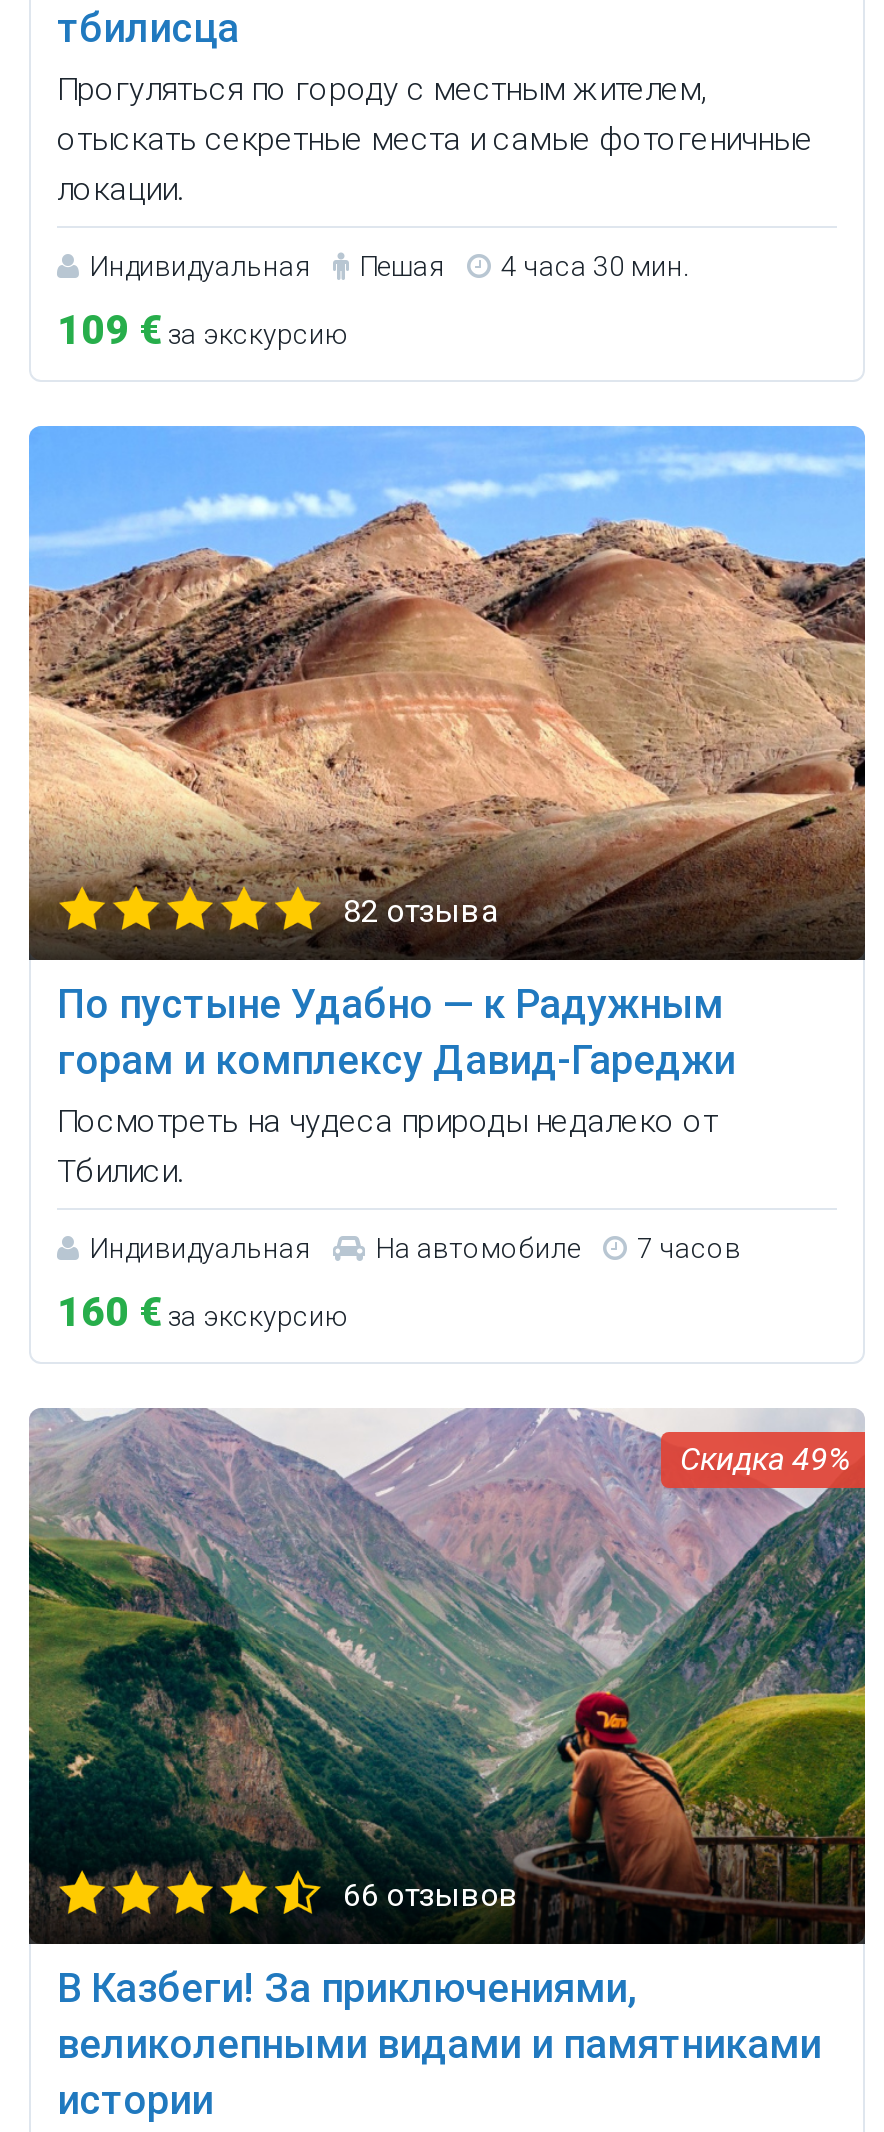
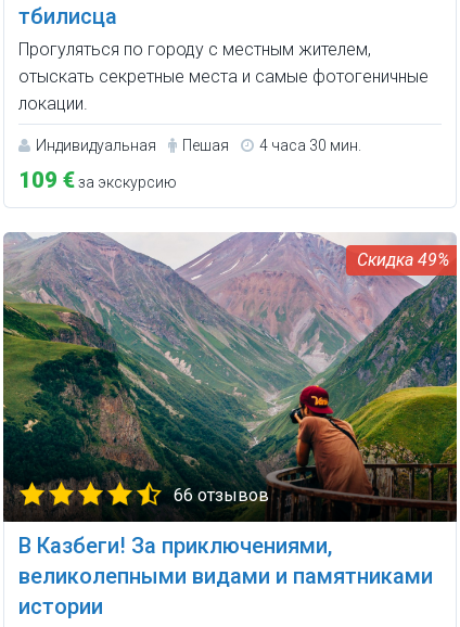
[27,424,867,1337] [image] | 82 отзыва | По пустыне Удабно — к Радужным | горам и комплексу Давид-Гареджи | Посмотреть на чудеса природы недалеко от | Тбилиси. | Индивидуальная | На автомобиле | 7 часов | 160 €за экскурсию -> none

